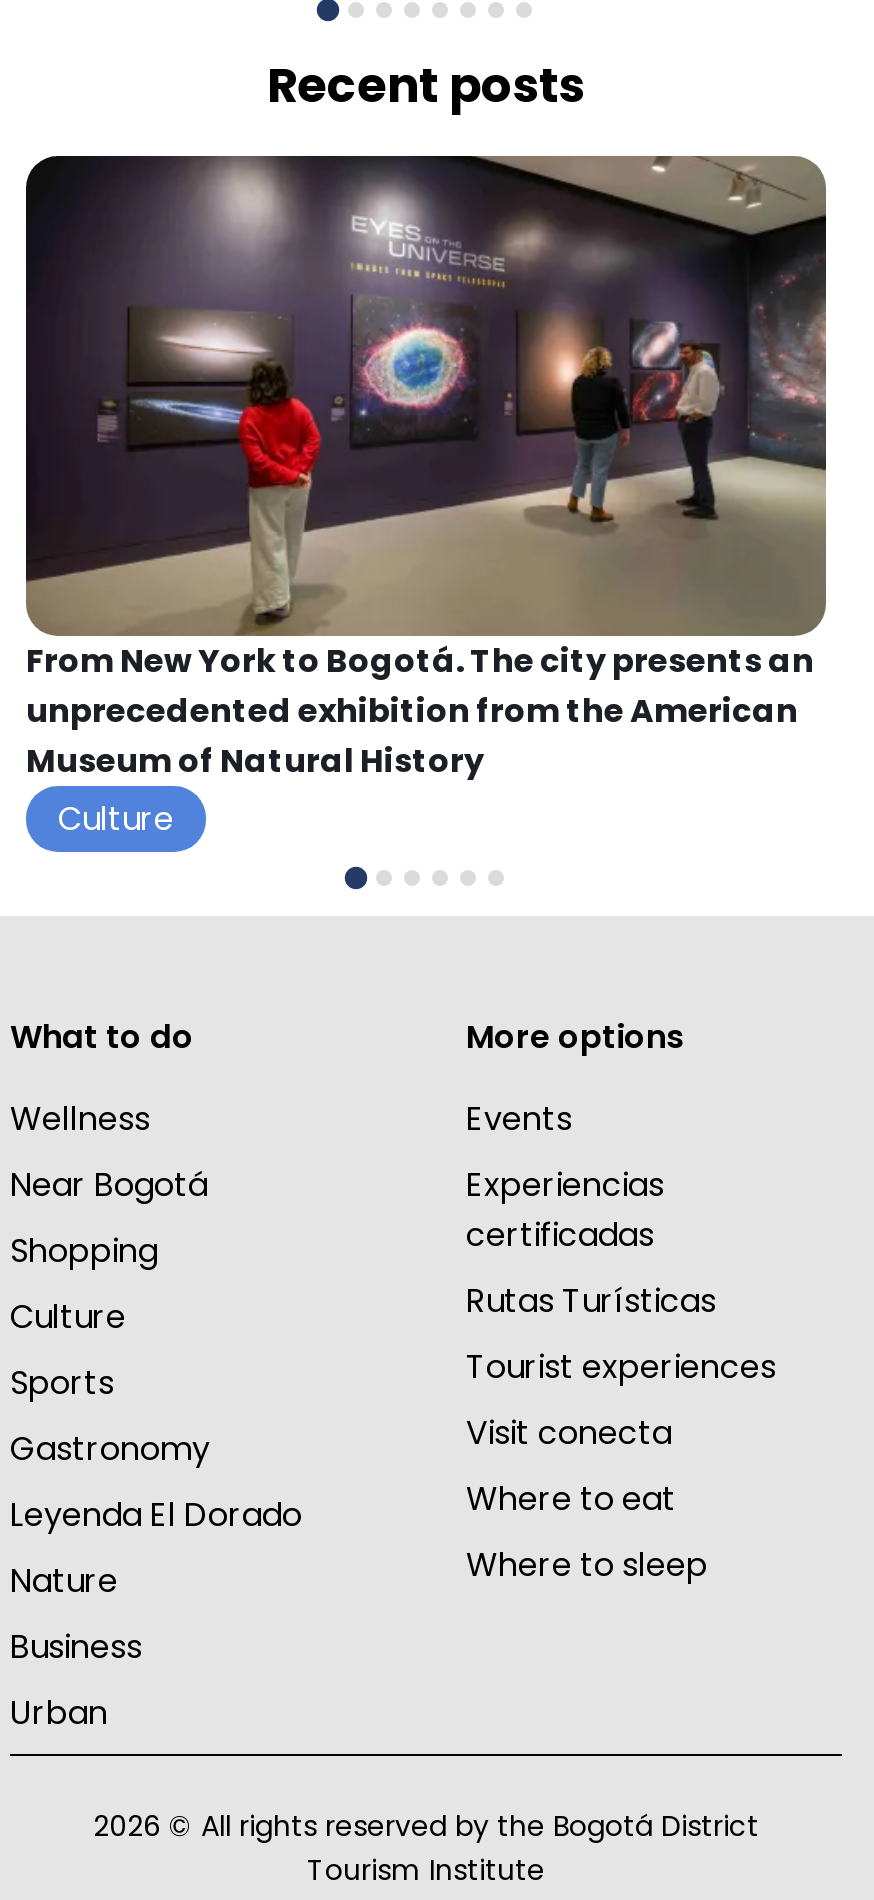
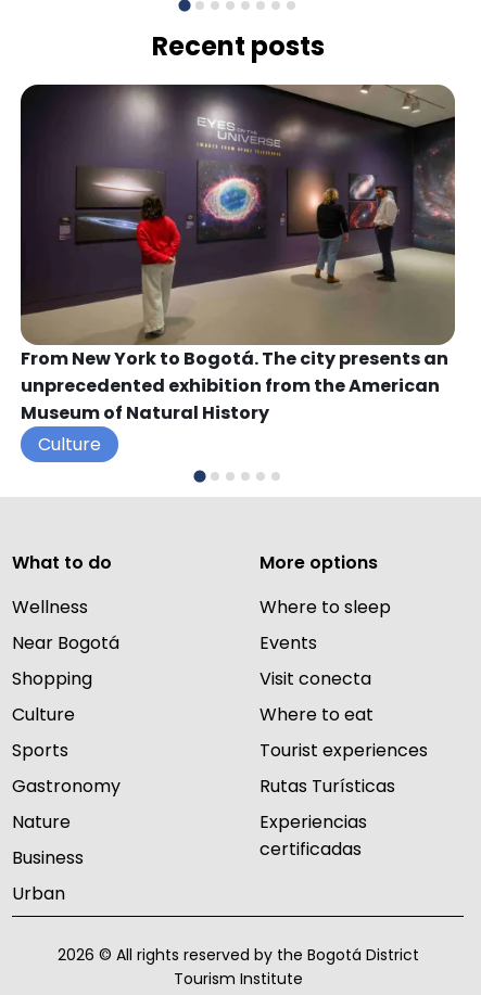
moved [466,1096,572,1142] -> [260,630,317,655]: Events
moved [466,1162,776,1390] -> [260,738,428,861]: Tourist experiences | Rutas Turísticas | Experiencias | certificadas
moved [466,1410,676,1522] -> [260,666,374,727]: Visit conecta | Where to eat
[10,1492,302,1538] Leyenda El Dorado -> none
moved [466,1542,708,1588] -> [260,594,391,619]: Where to sleep

